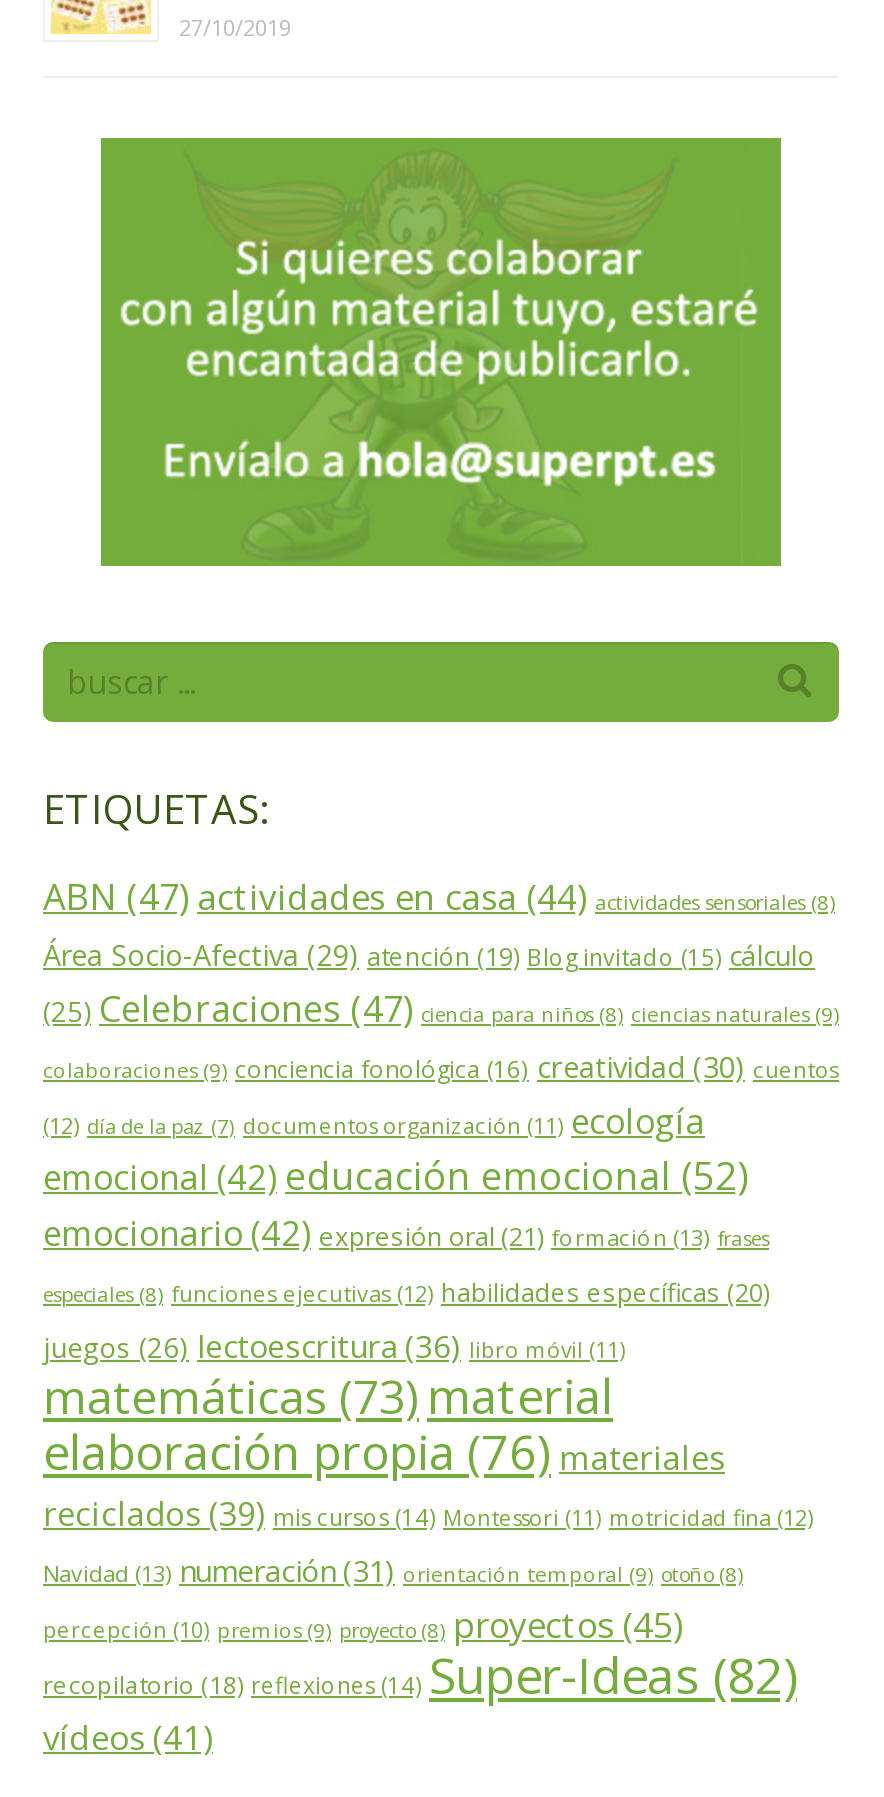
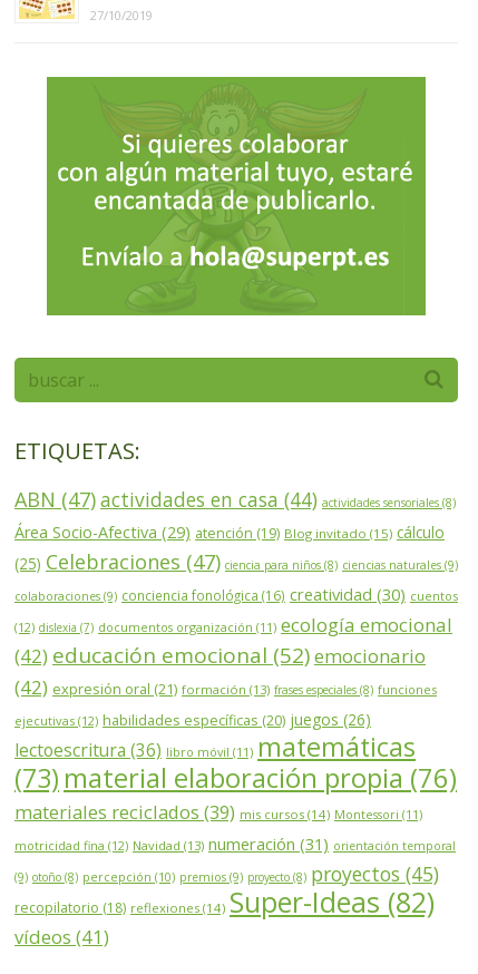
[43,1097,813,1647] (12) día de la paz (7) documentos organización (11) ecología | emocional (42) educación emocional (52) | emocionario (42) expresión oral (21) formación (13) frases | especiales (8) funciones ejecutivas (12) habilidades específicas (20) | juegos (26) lectoescritura (36) libro móvil (11) | matemáticas (73) material | elaboración propia (76) materiales | reciclados (39) mis cursos (14) Montessori (11) motricidad fina (12) | Navidad (13) numeración (31) orientación temporal (9) otoño (8) | percepción (10) premios (9) proyecto (8) proyectos (45) -> [14,611,457,887] (12) dislexia (7) documentos organización (11) ecología emocional | (42) educación emocional (52) emocionario | (42) expresión oral (21) formación (13) frases especiales (8) funciones | ejecutivas (12) habilidades específicas (20) juegos (26) | lectoescritura (36) libro móvil (11) matemáticas | (73) material elaboración propia (76) | materiales reciclados (39) mis cursos (14) Montessori (11) | motricidad fina (12) Navidad (13) numeración (31) orientación temporal | (9) otoño (8) percepción (10) premios (9) proyecto (8) proyectos (45)

